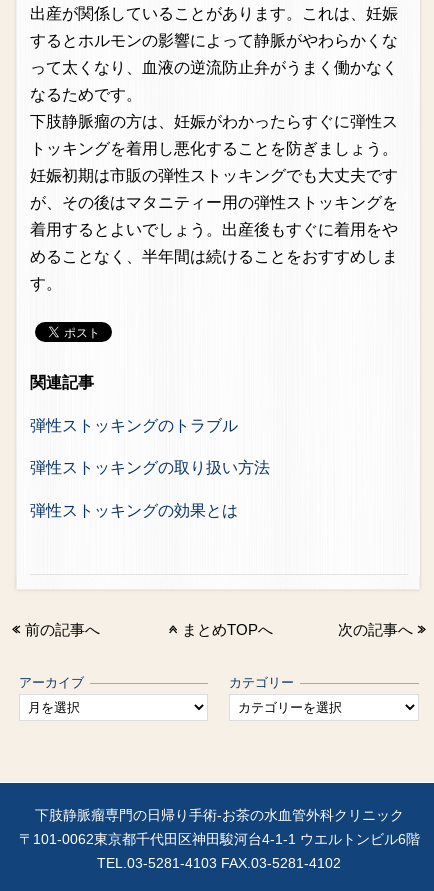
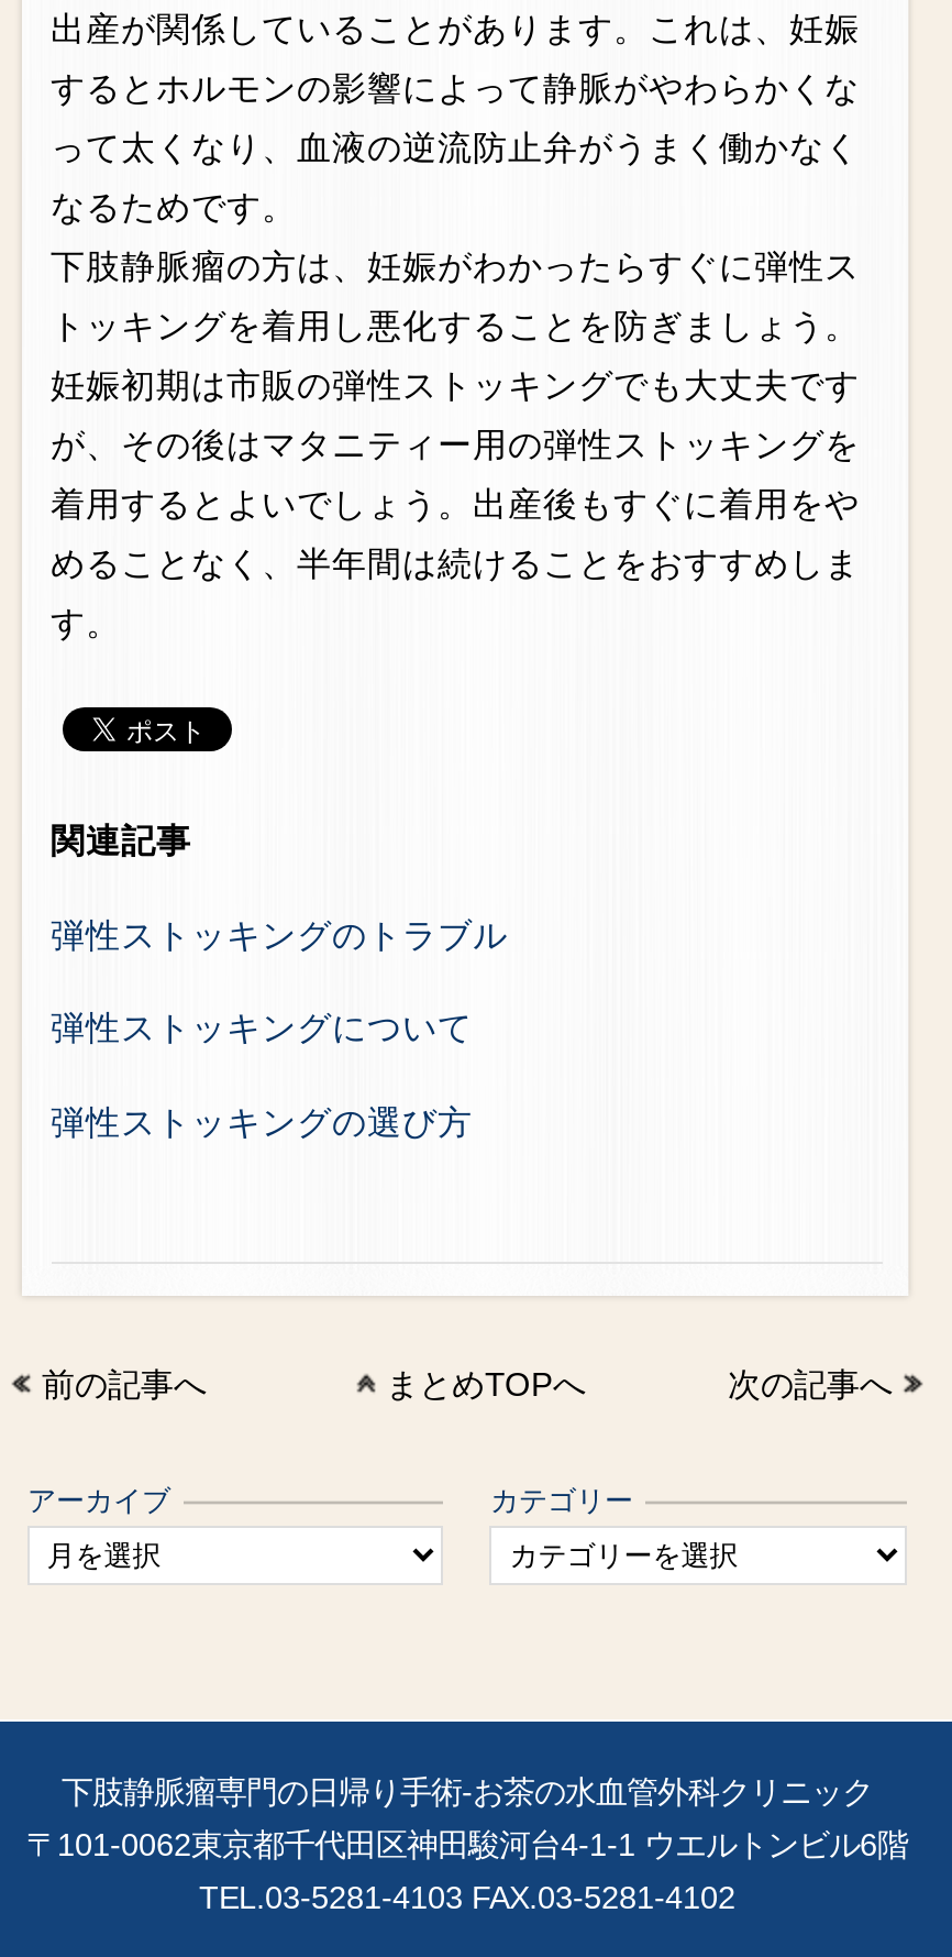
[29,459,269,476] 弾性ストッキングの取り扱い方法 -> [51,1010,473,1047] 弾性ストッキングについて
[29,502,237,519] 弾性ストッキングの効果とは -> [51,1104,473,1141] 弾性ストッキングの選び方

